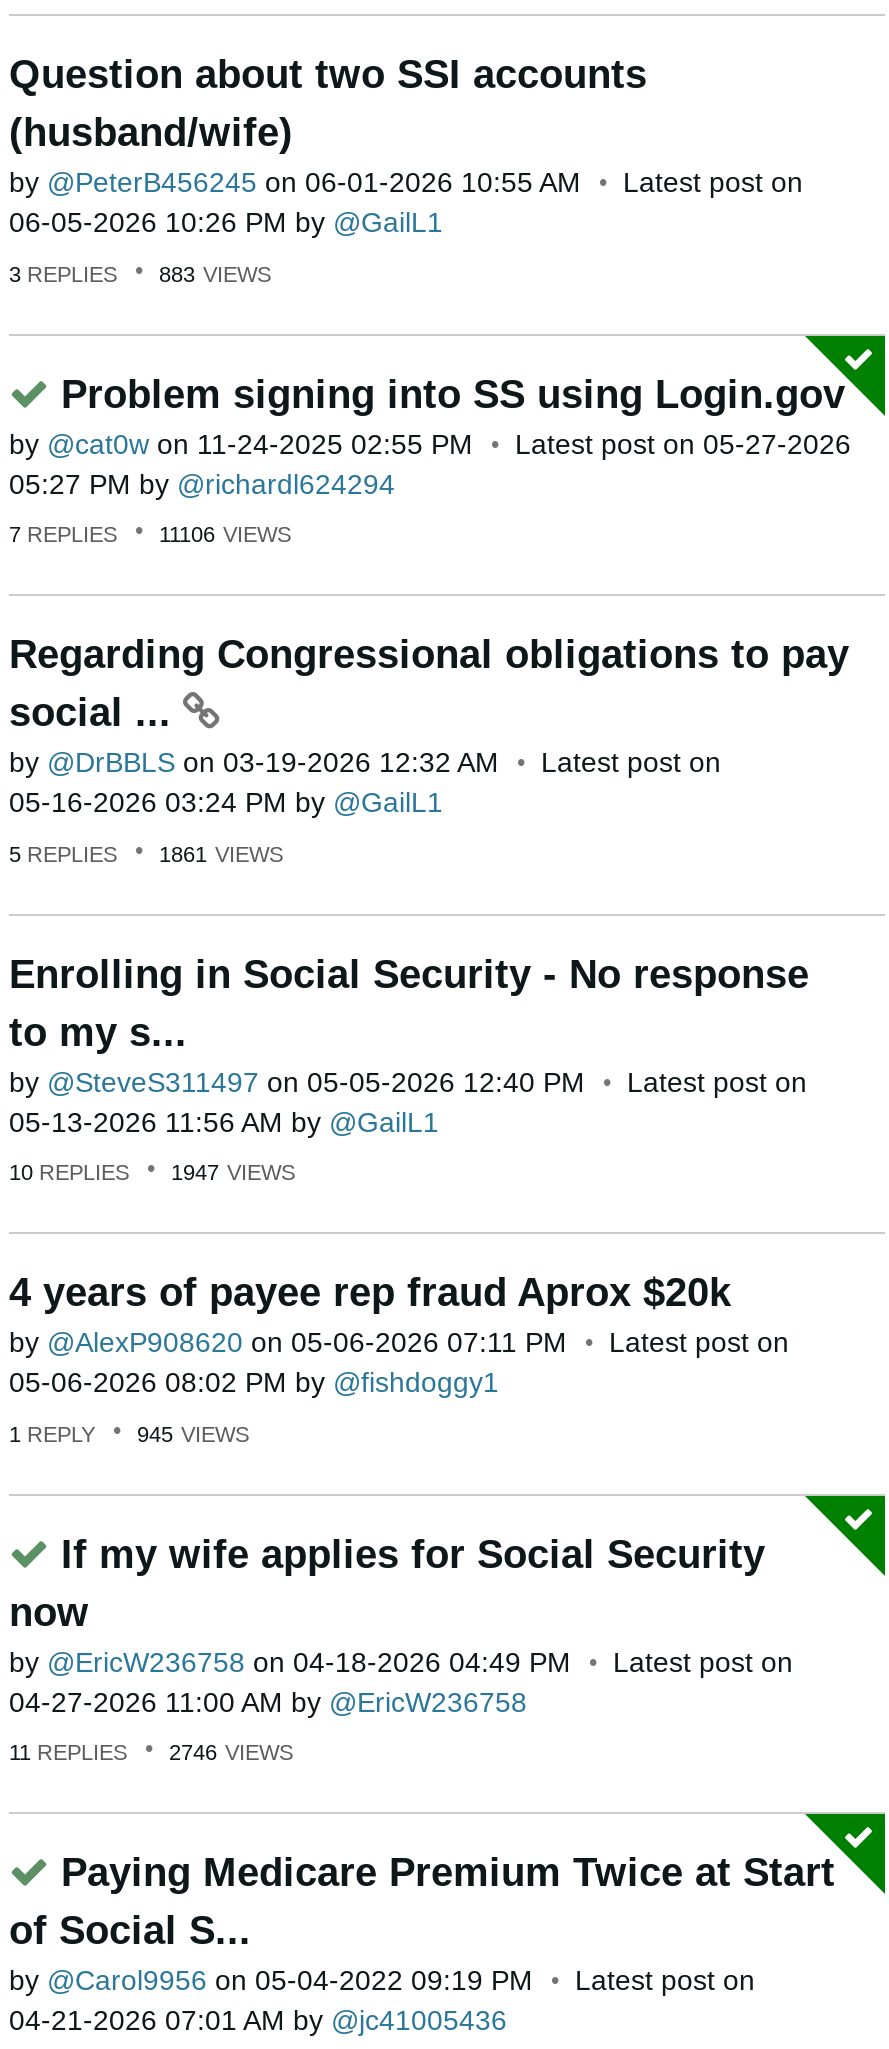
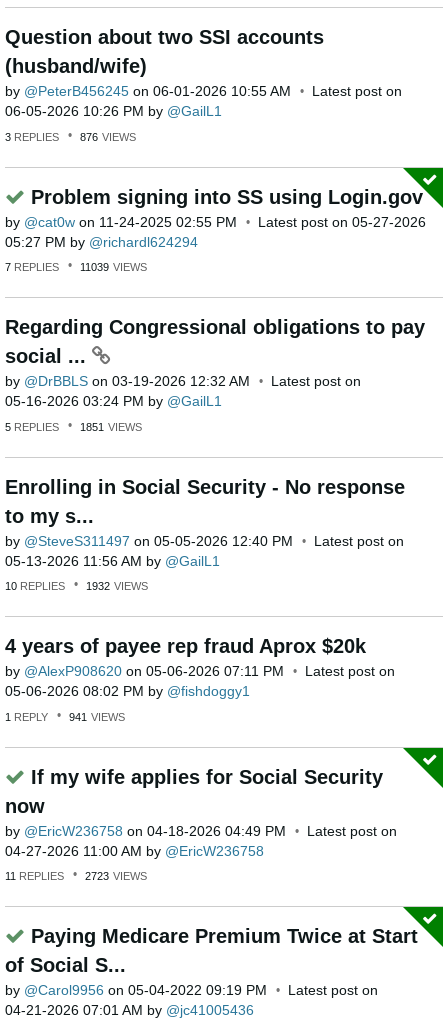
[9,261,271,285] 3 REPLIES 883 VIEWS -> [5,131,136,143] 3 REPLIES 876 VIEWS
[9,522,291,546] 7 REPLIES 11106 VIEWS -> [5,261,147,273] 7 REPLIES 11039 VIEWS
[9,841,283,865] 5 REPLIES 1861 VIEWS -> [5,421,142,433] 5 REPLIES 1851 VIEWS
[9,1160,295,1184] 10 REPLIES 1947 VIEWS -> [5,580,148,592] 10 REPLIES 1932 VIEWS
[9,1421,249,1445] 1 REPLY 945 VIEWS -> [5,711,125,723] 1 REPLY 941 VIEWS
[9,1740,293,1764] 11 REPLIES 2746 VIEWS -> [5,870,147,882] 11 REPLIES 2723 VIEWS

